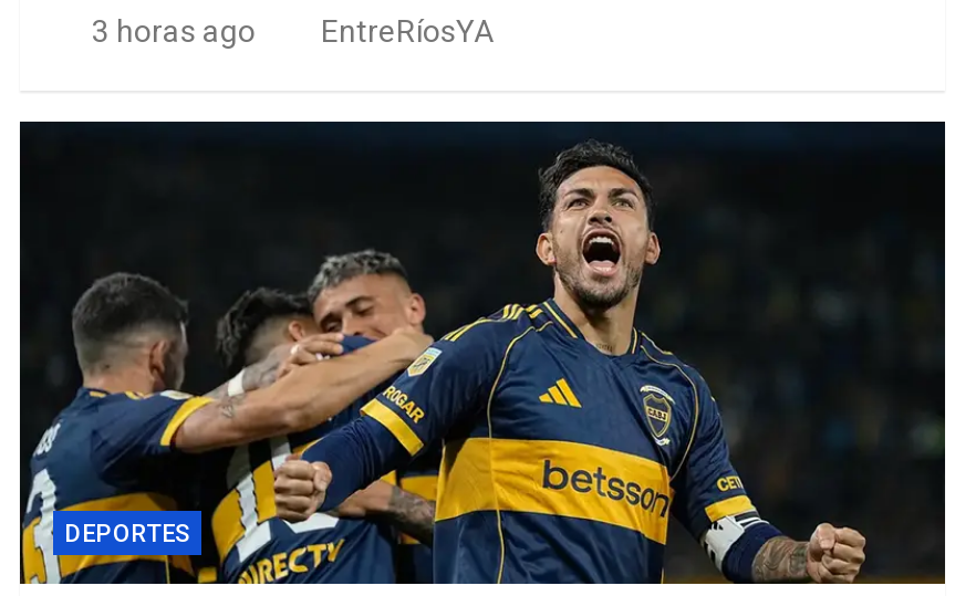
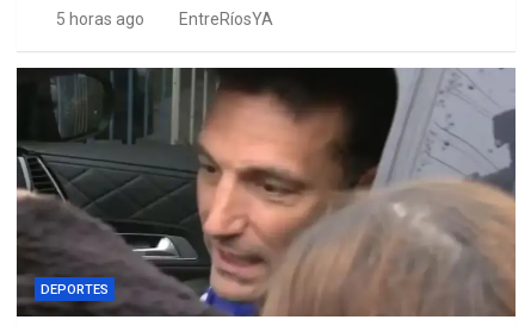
[92,14,496,49] 3 horas ago EntreRíosYA -> [55,10,273,29] 5 horas ago EntreRíosYA
[18,122,947,586] [image] -> [16,67,517,318] [image]

